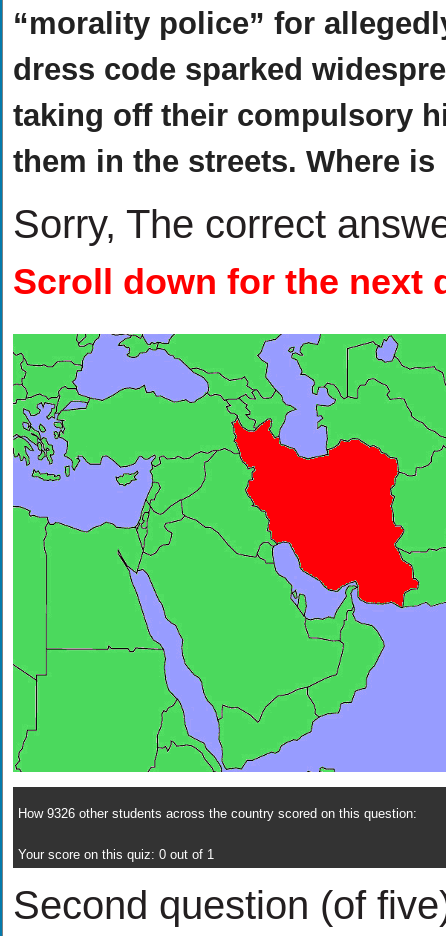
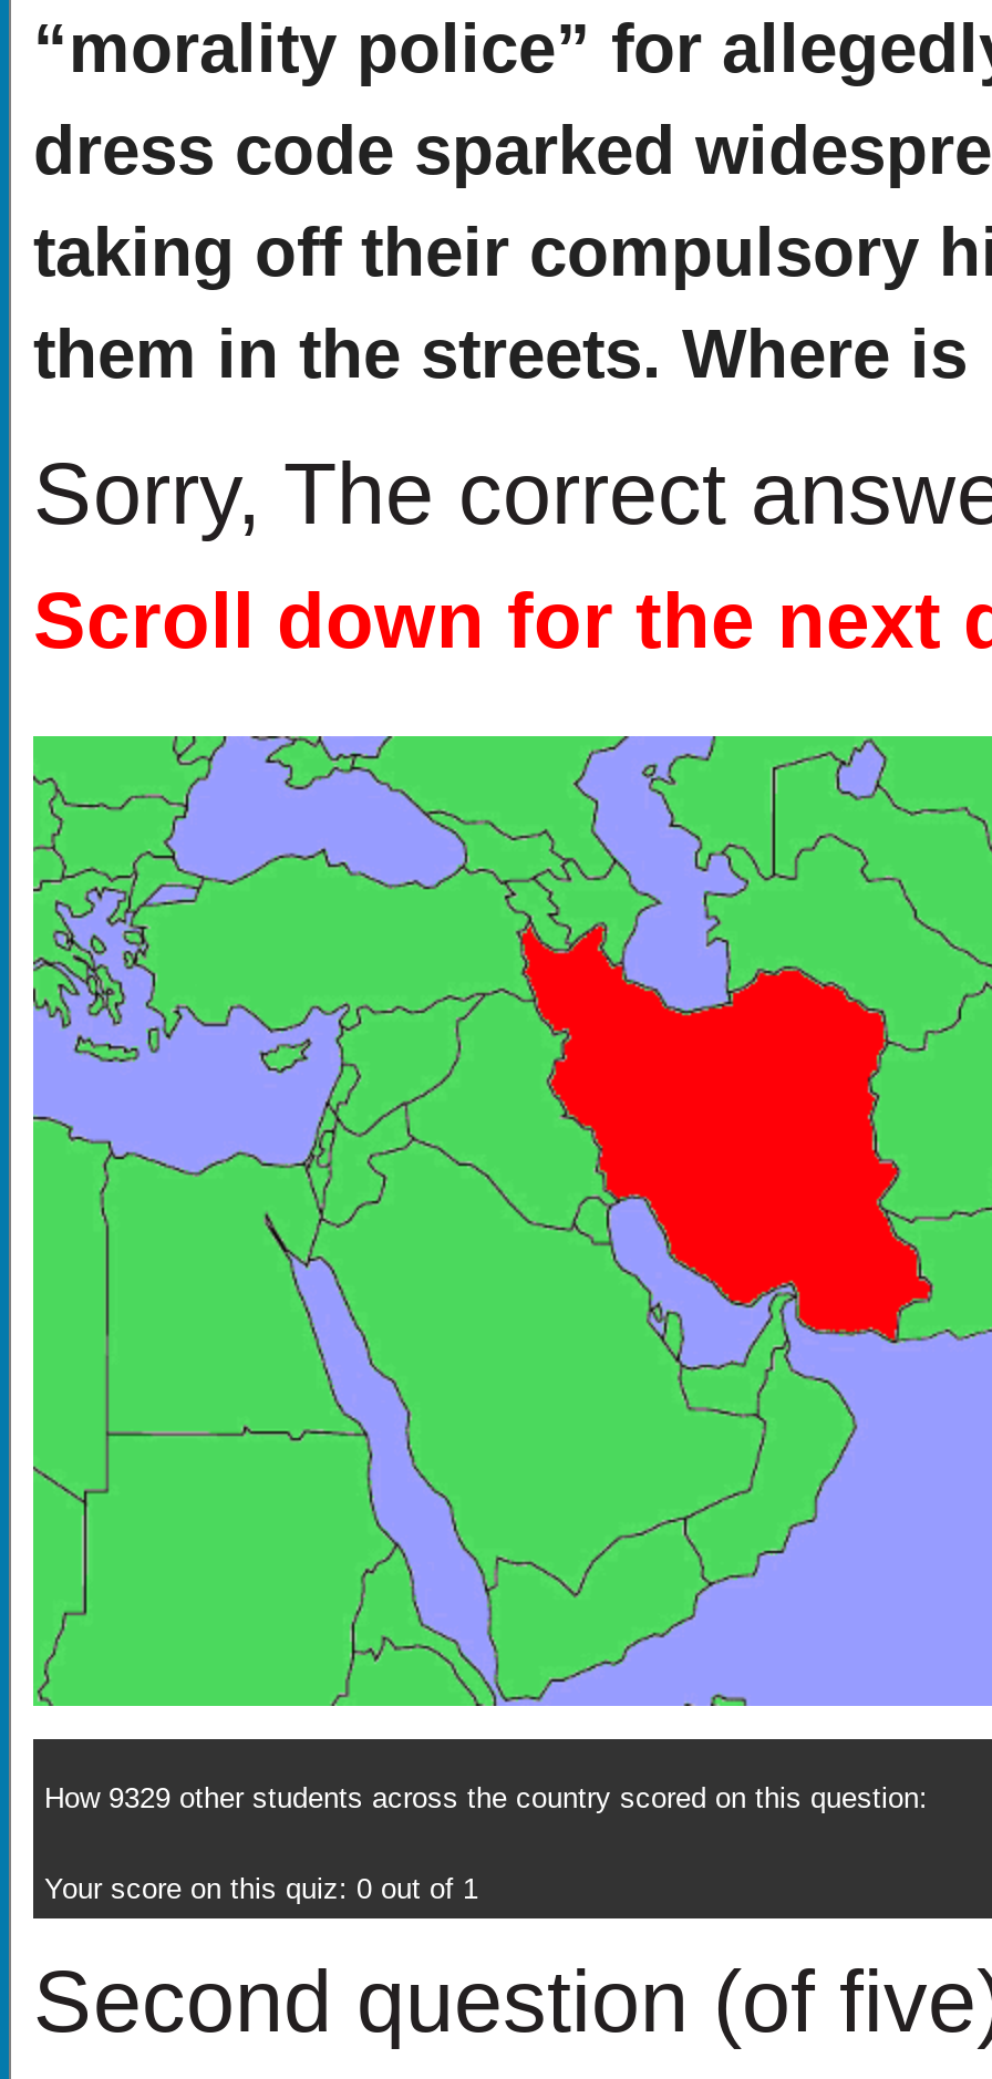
[18,805,417,820] How 9326 other students across the country scored on this question: -> [44,1780,928,1813] How 9329 other students across the country scored on this question:

